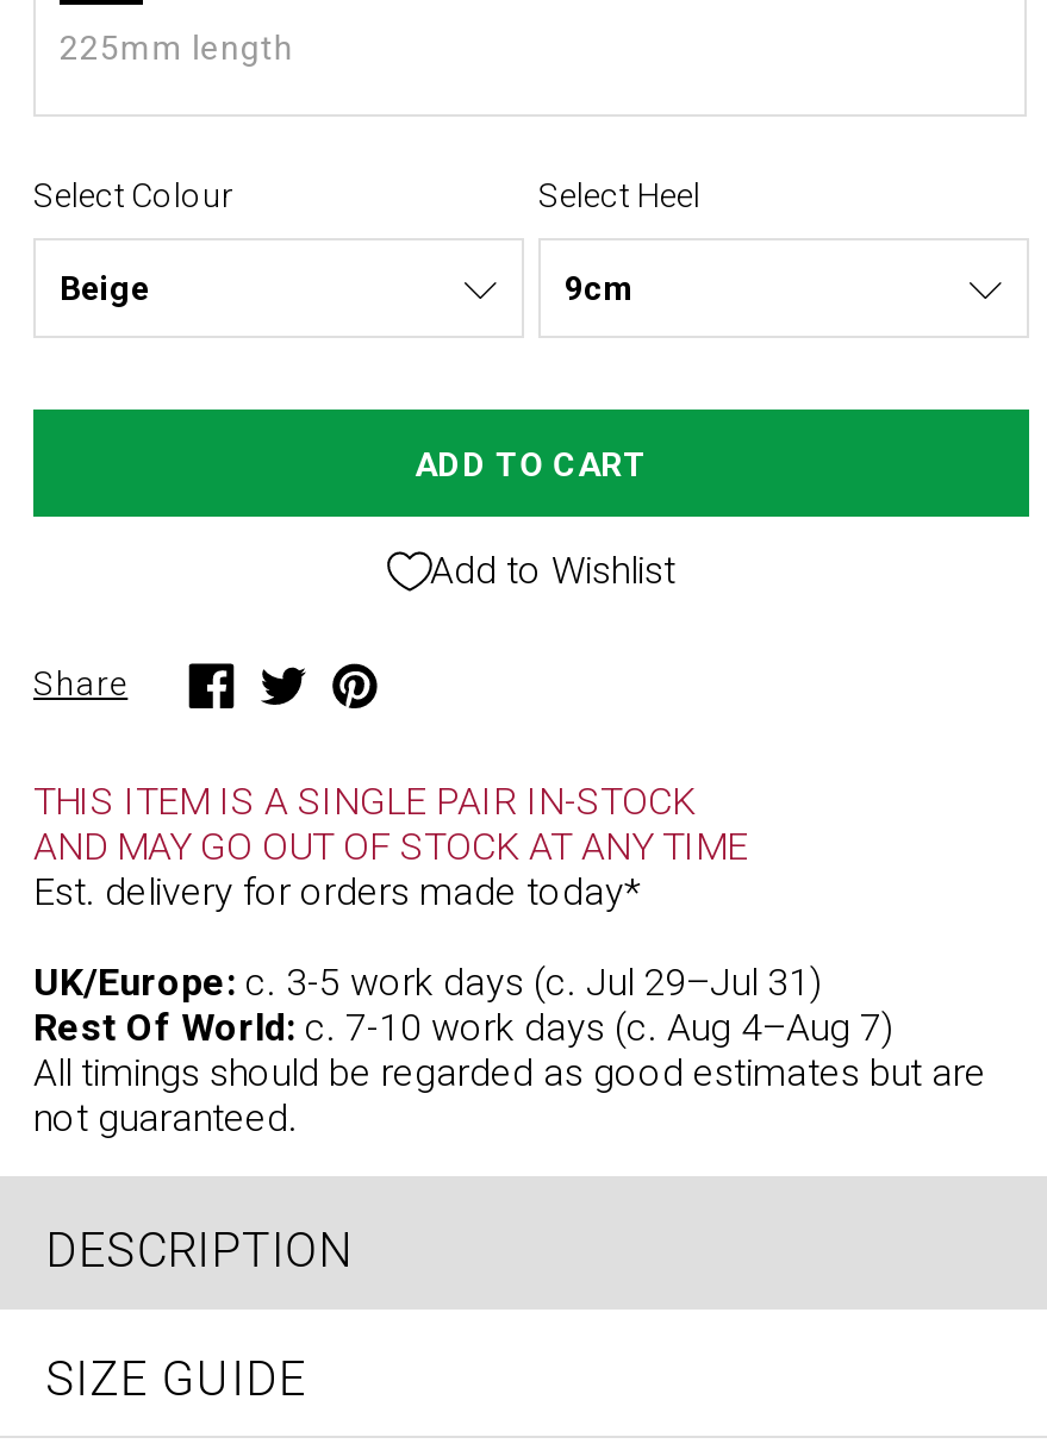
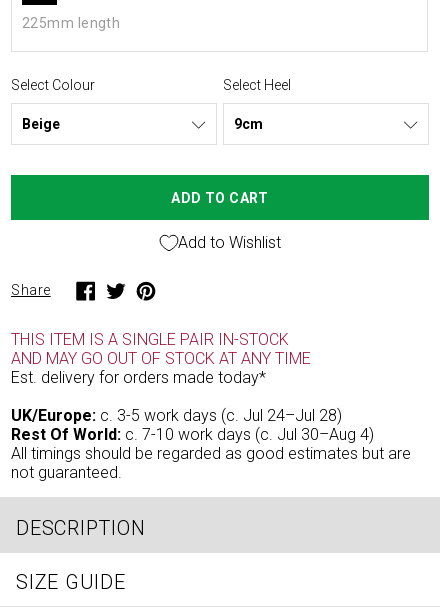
[33,960,822,1005] UK/Europe: c. 3-5 work days (c. Jul 29–Jul 31) -> [11,406,342,425] UK/Europe: c. 3-5 work days (c. Jul 24–Jul 28)
[33,1005,893,1051] Rest Of World: c. 7-10 work days (c. Aug 4–Aug 7) -> [11,425,374,444] Rest Of World: c. 7-10 work days (c. Jul 30–Aug 4)

